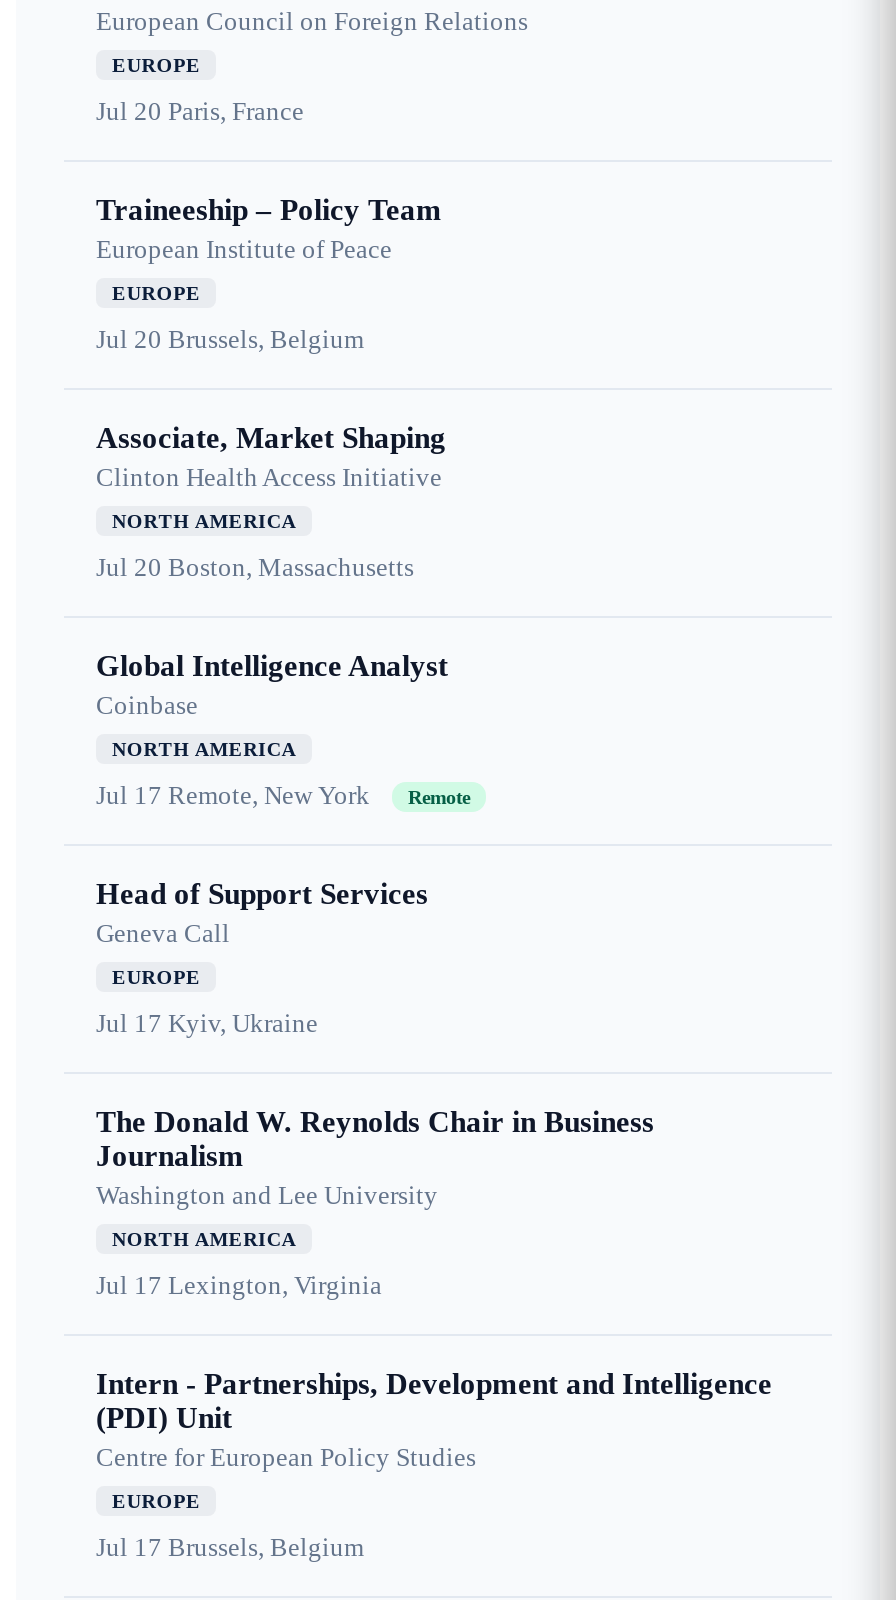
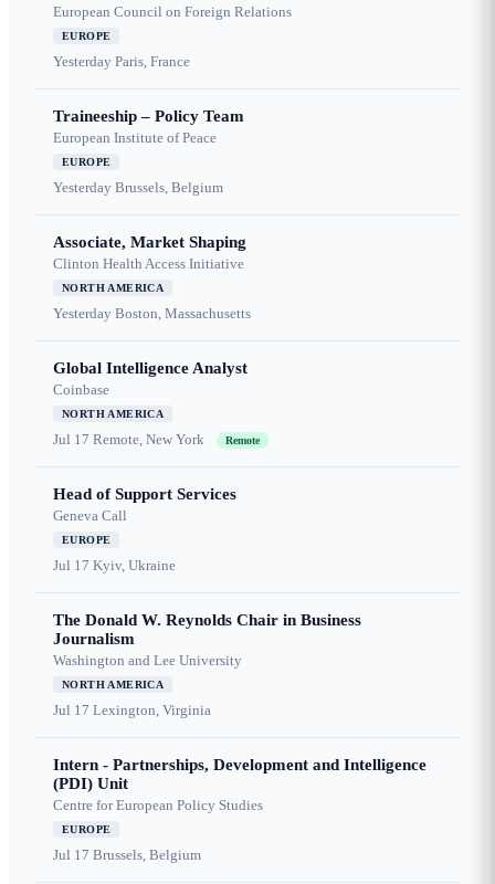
[96,96,304,126] Jul 20 Paris, France -> [53,53,190,70] Yesterday Paris, France
[96,324,364,354] Jul 20 Brussels, Belgium -> [53,179,223,196] Yesterday Brussels, Belgium
[96,552,414,582] Jul 20 Boston, Massachusetts -> [53,305,251,322] Yesterday Boston, Massachusetts

